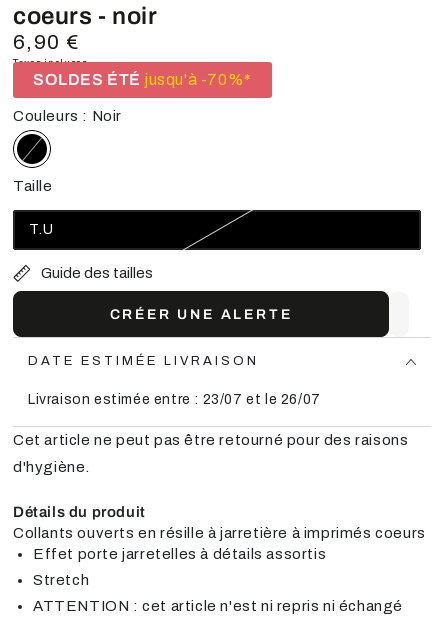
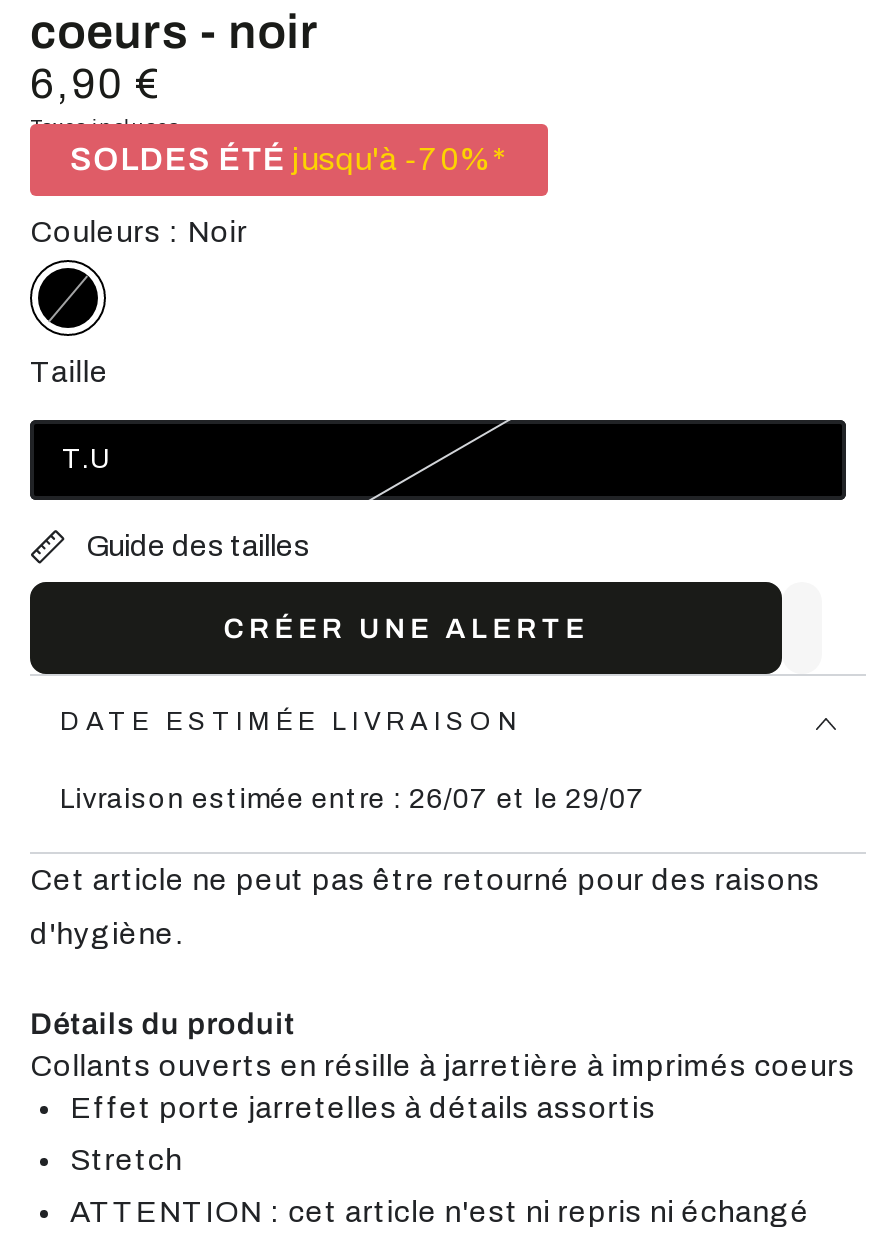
[28,392,321,407] Livraison estimée entre : 23/07 et le 26/07 -> [60,784,646,814] Livraison estimée entre : 26/07 et le 29/07

